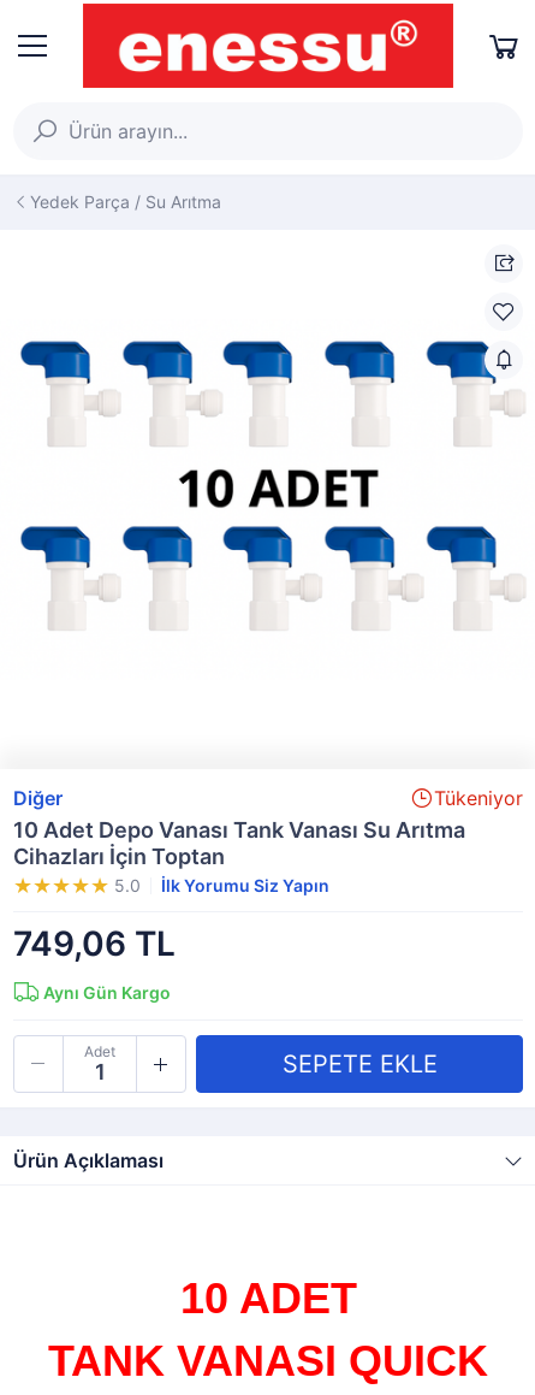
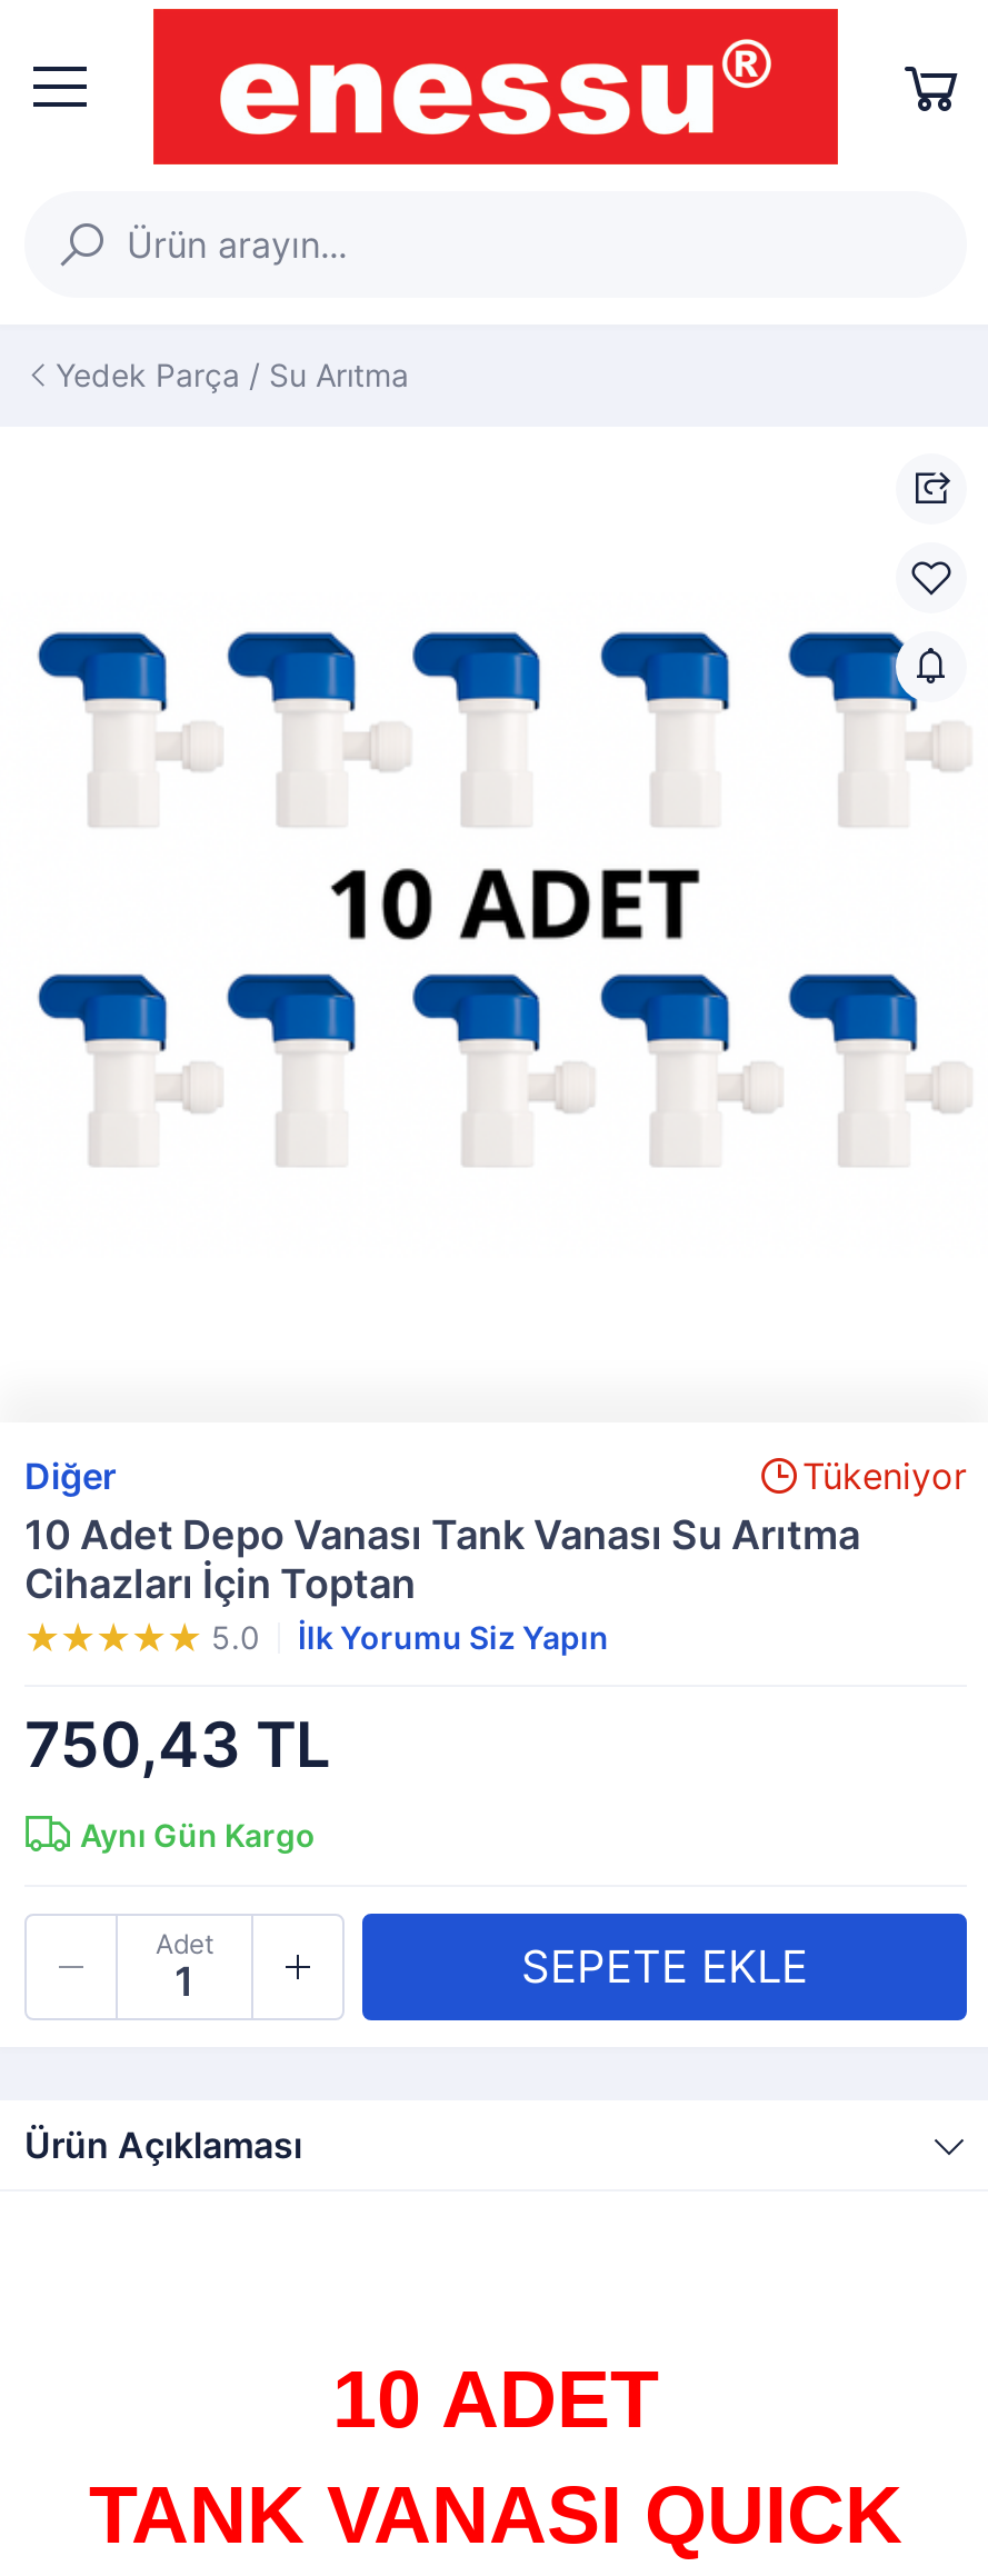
[13,923,176,964] 749,06 TL -> [24,1707,331,1783] 750,43 TL

